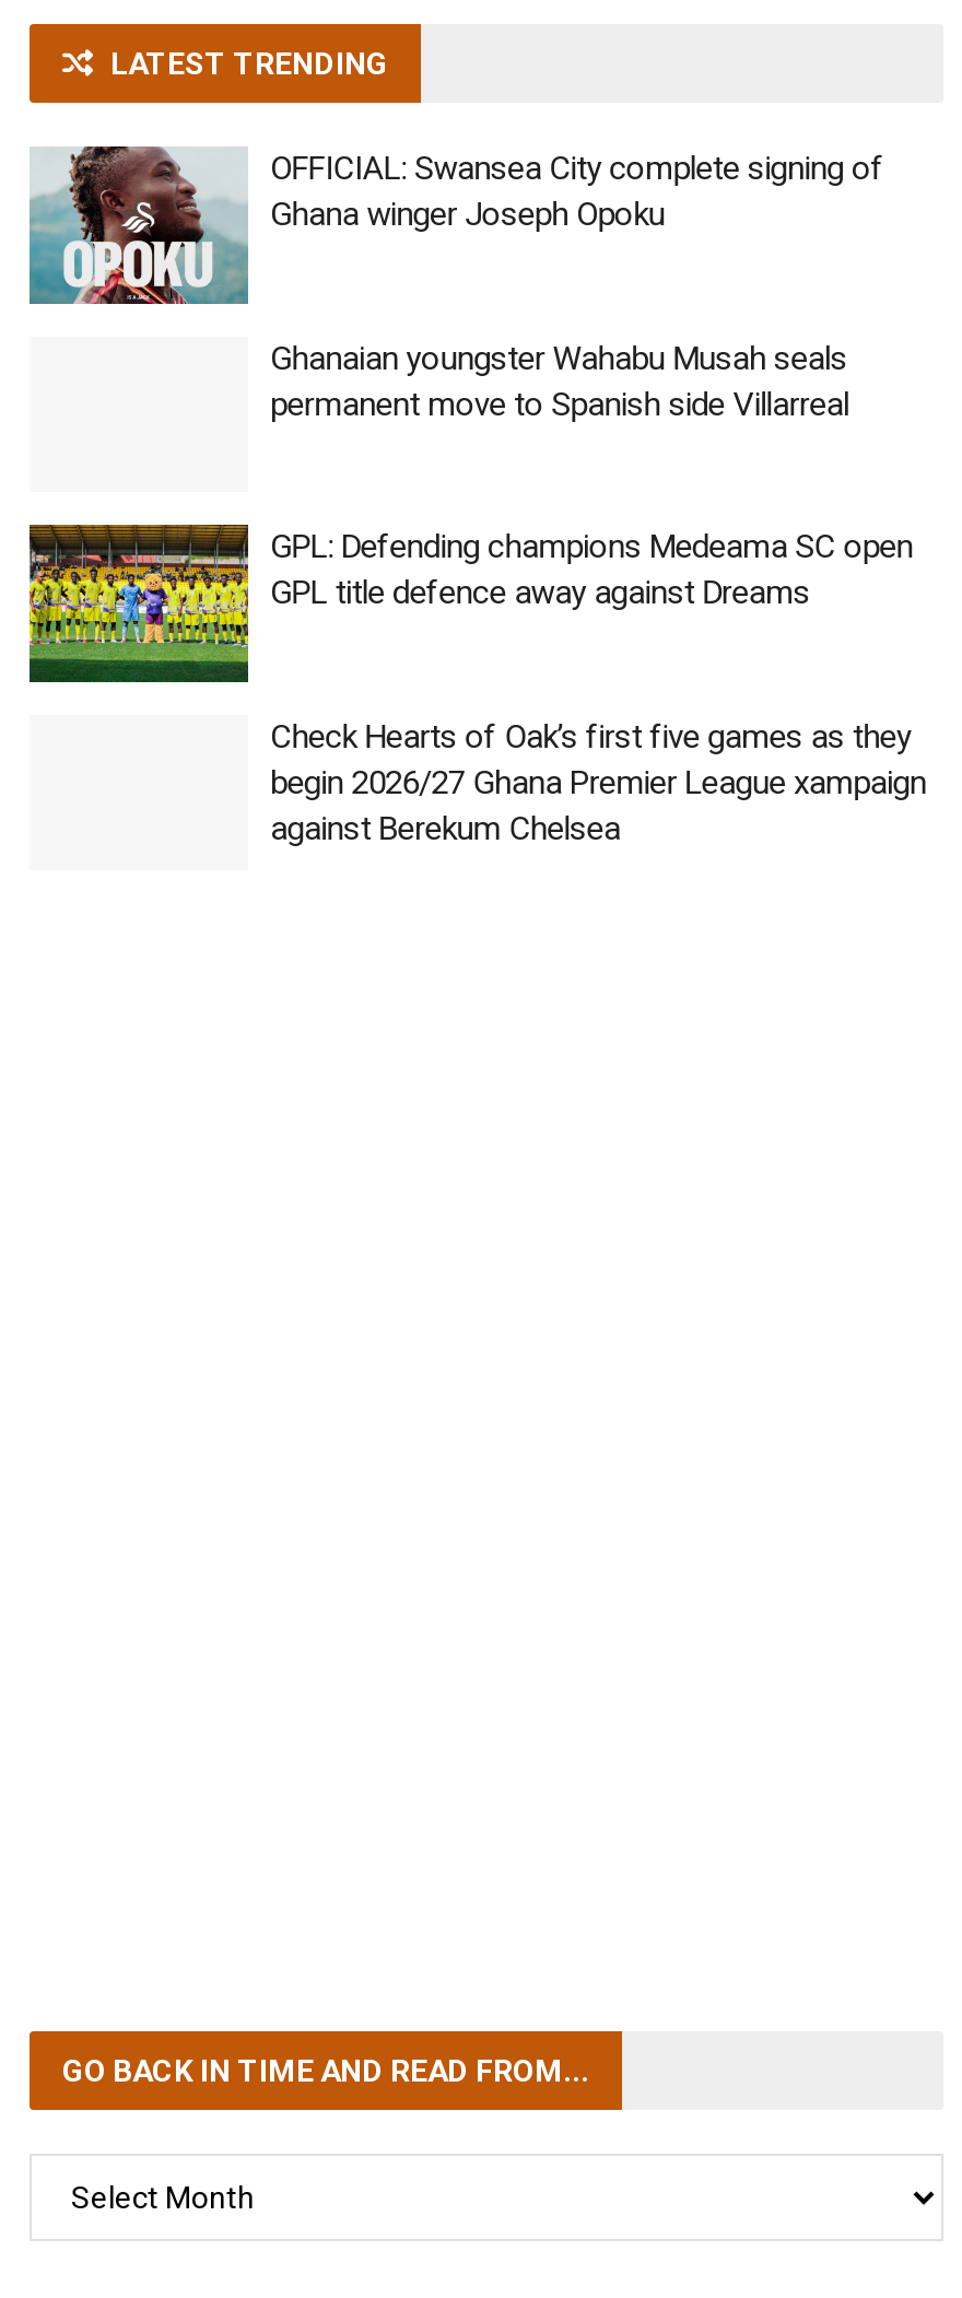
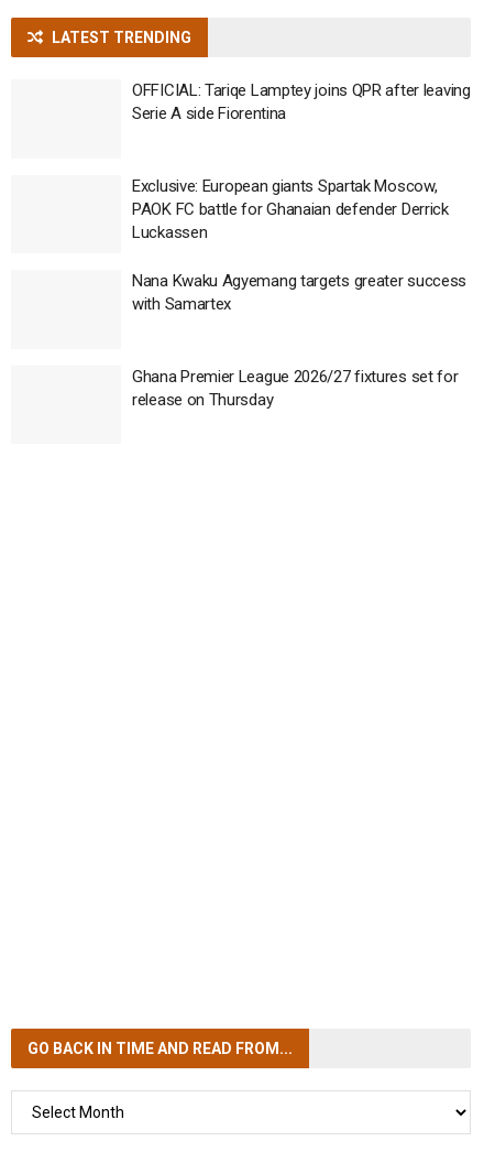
[27,144,250,306] [image] -> none
[270,150,883,235] OFFICIAL: Swansea City complete signing of | Ghana winger Joseph Opoku -> [132,81,470,124] OFFICIAL: Tariqe Lamptey joins QPR after leaving | Serie A side Fiorentina
[270,339,849,424] Ghanaian youngster Wahabu Musah seals | permanent move to Spanish side Villarreal -> [132,176,449,242] Exclusive: European giants Spartak Moscow, | PAOK FC battle for Ghanaian defender Derrick | Luckassen
[27,523,250,684] [image] -> none
[270,528,913,613] GPL: Defending champions Medeama SC open | GPL title defence away against Dreams -> [132,271,467,314] Nana Kwaku Agyemang targets greater success | with Samartex
[270,717,926,848] Check Hearts of Oak’s first five games as they | begin 2026/27 Ghana Premier League xampaign | against Berekum Chelsea -> [132,367,458,410] Ghana Premier League 2026/27 fixtures set for | release on Thursday

